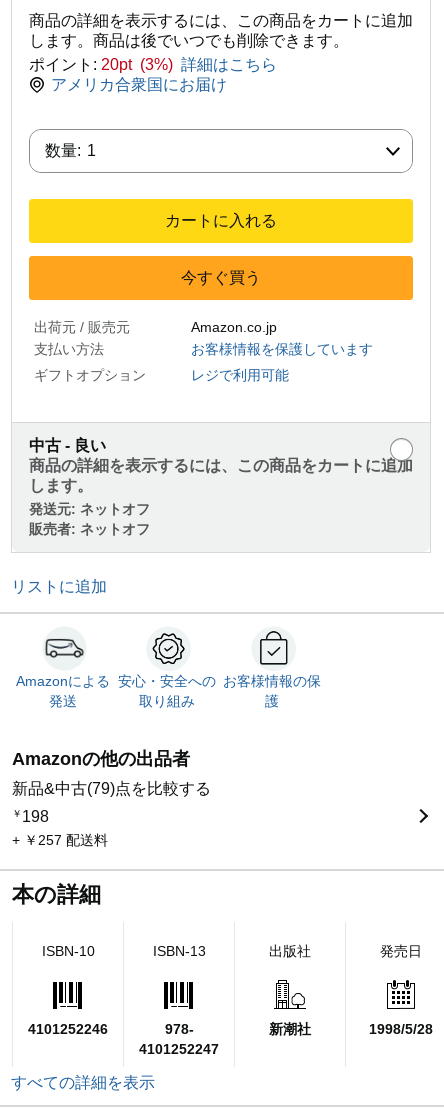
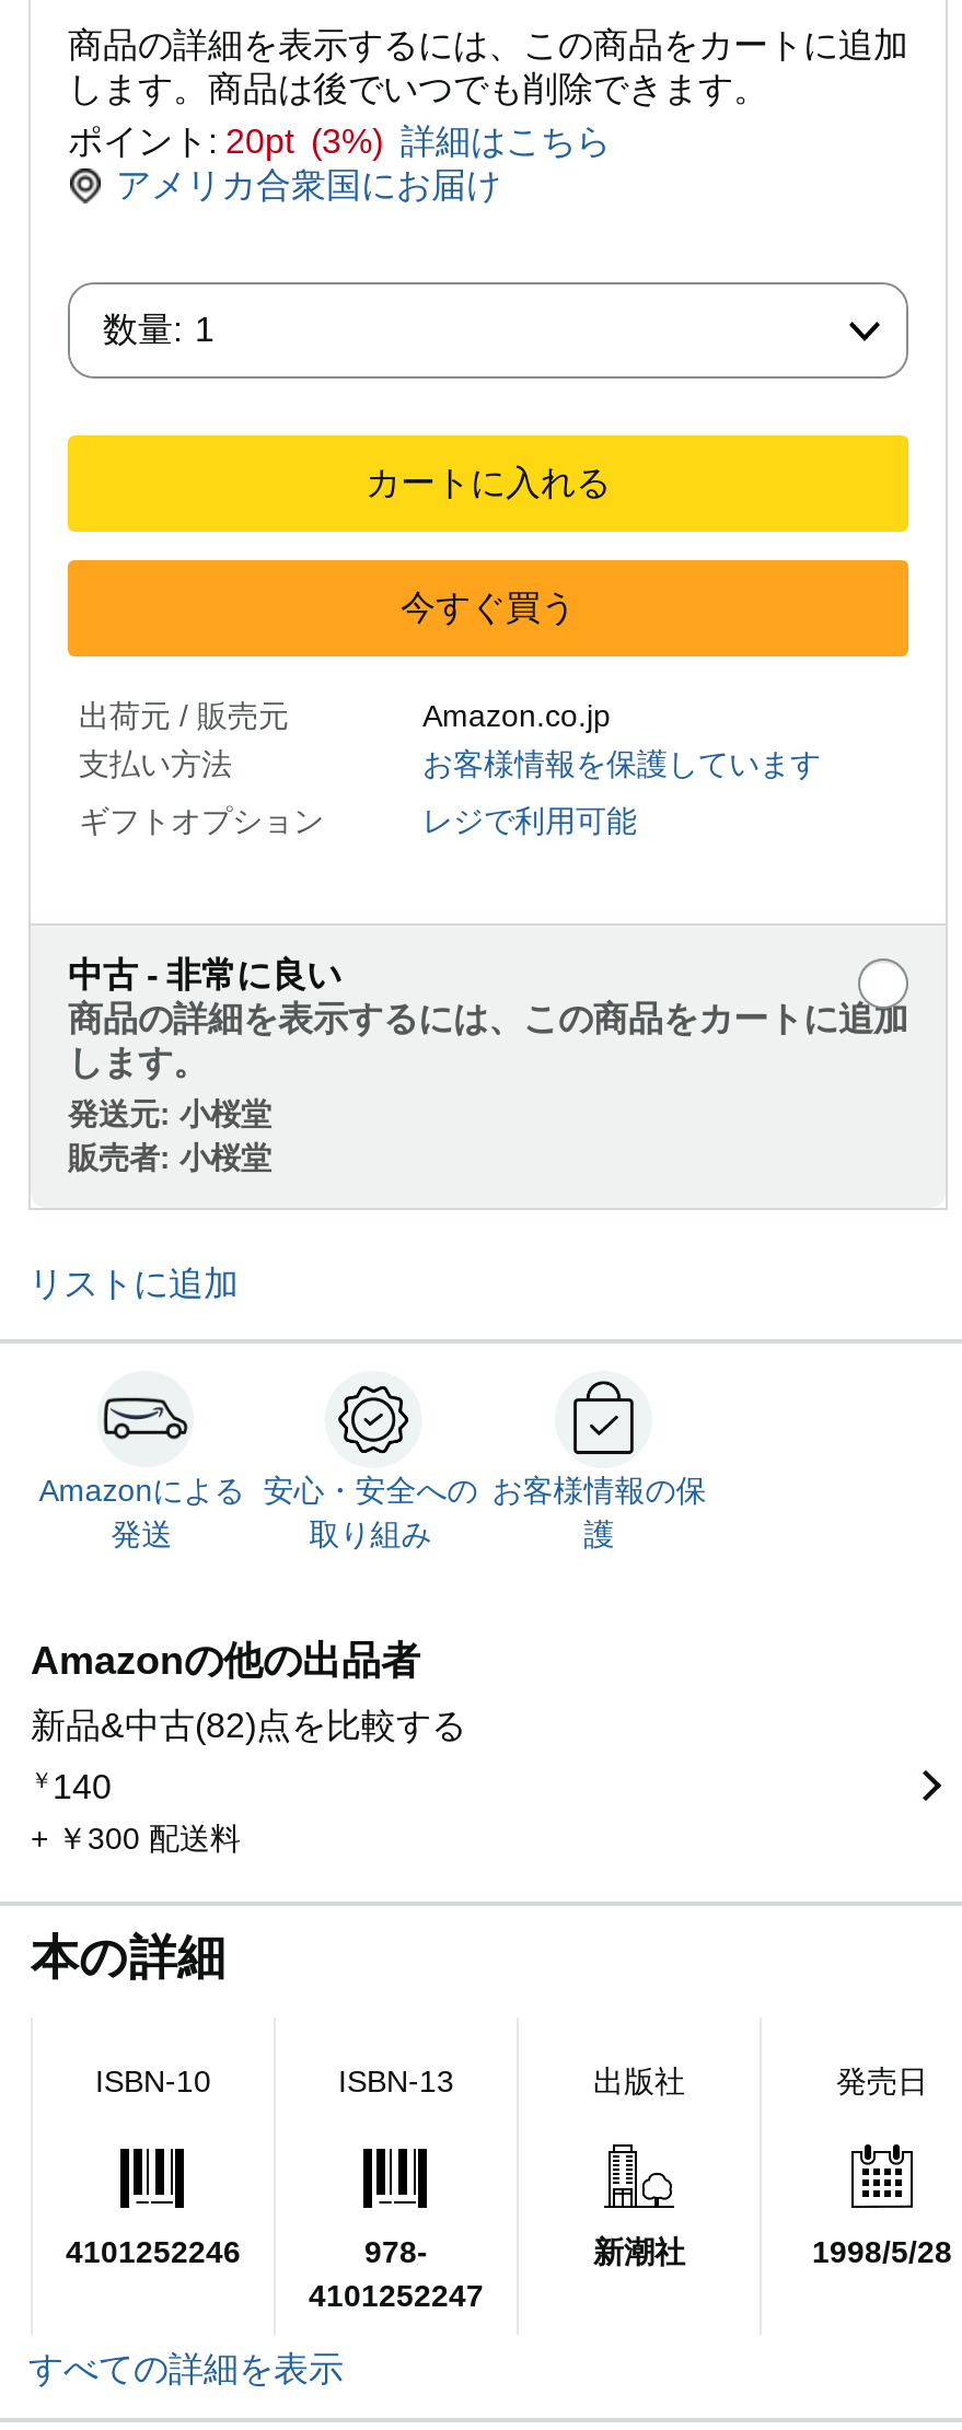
[29,437,106,454] 中古 - 良い -> [68,956,341,994] 中古 - 非常に良い
[29,501,150,537] 発送元:ネットオフ | 販売者:ネットオフ -> [68,1097,271,1175] 発送元:小桜堂 | 販売者:小桜堂
[12,780,211,797] 新品&中古(79)点を比較する -> [31,1707,466,1745] 新品&中古(82)点を比較する
[12,808,49,825] ￥198 -> [31,1769,112,1806] ￥140
[12,832,108,848] + ￥257 配送料 -> [31,1821,241,1856] + ￥300 配送料

